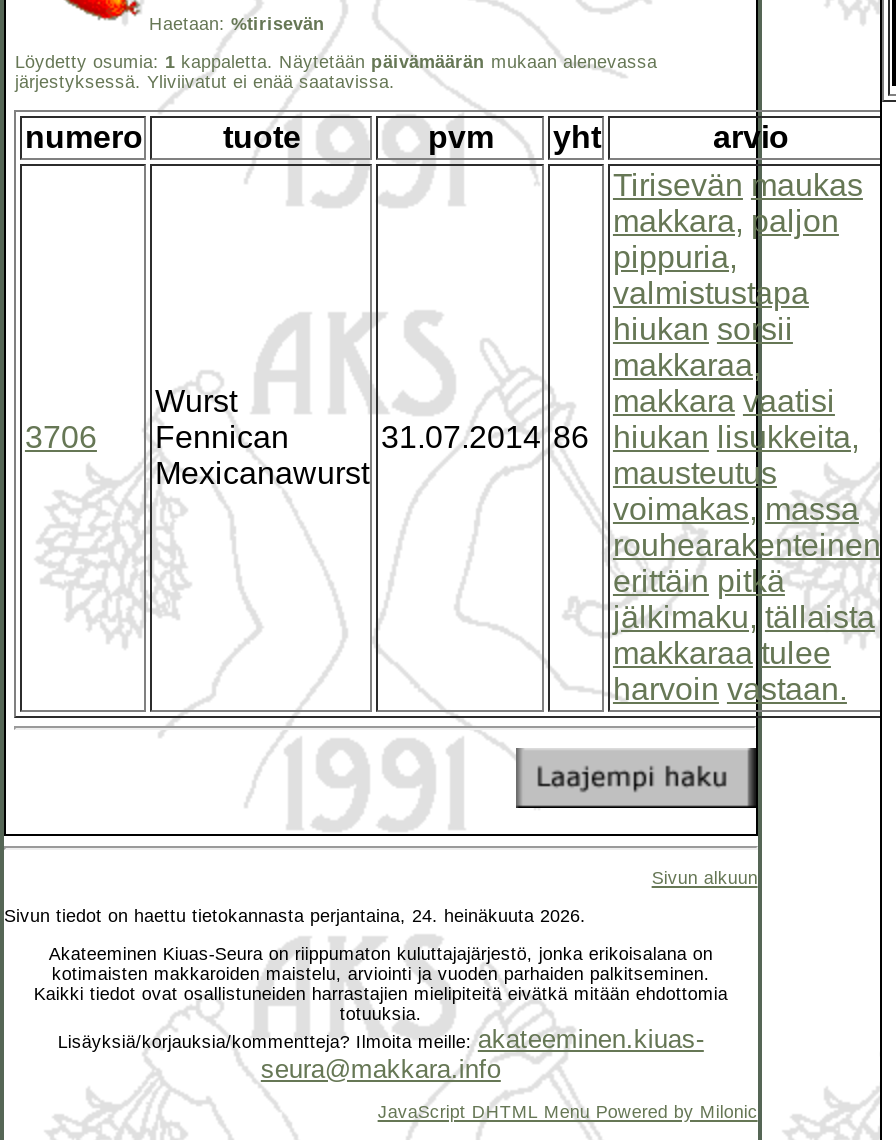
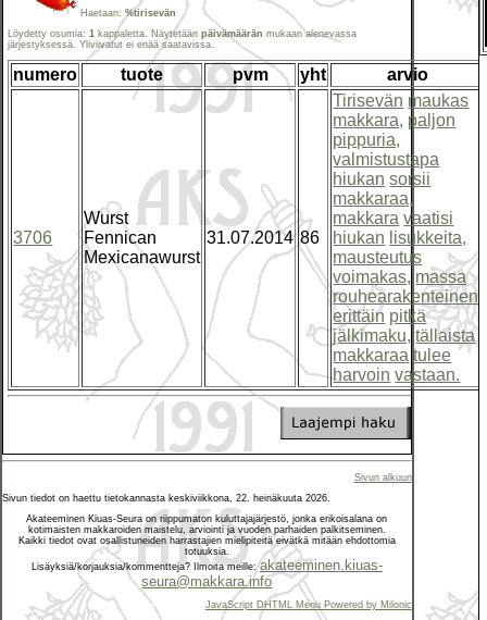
[4,906,586,926] Sivun tiedot on haettu tietokannasta perjantaina, 24. heinäkuuta 2026. -> [2,493,330,503] Sivun tiedot on haettu tietokannasta keskiviikkona, 22. heinäkuuta 2026.

